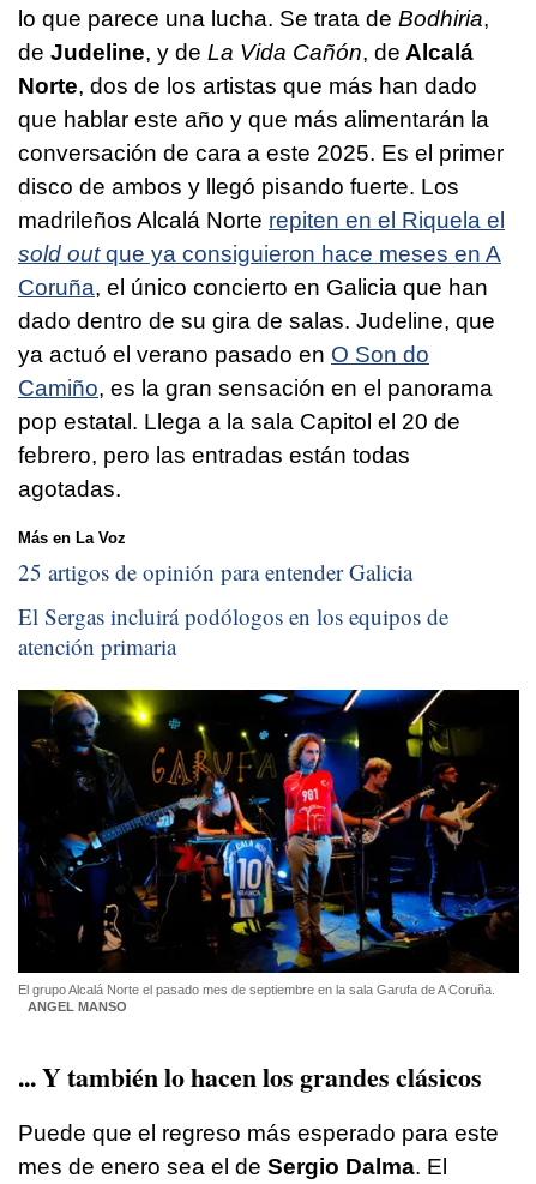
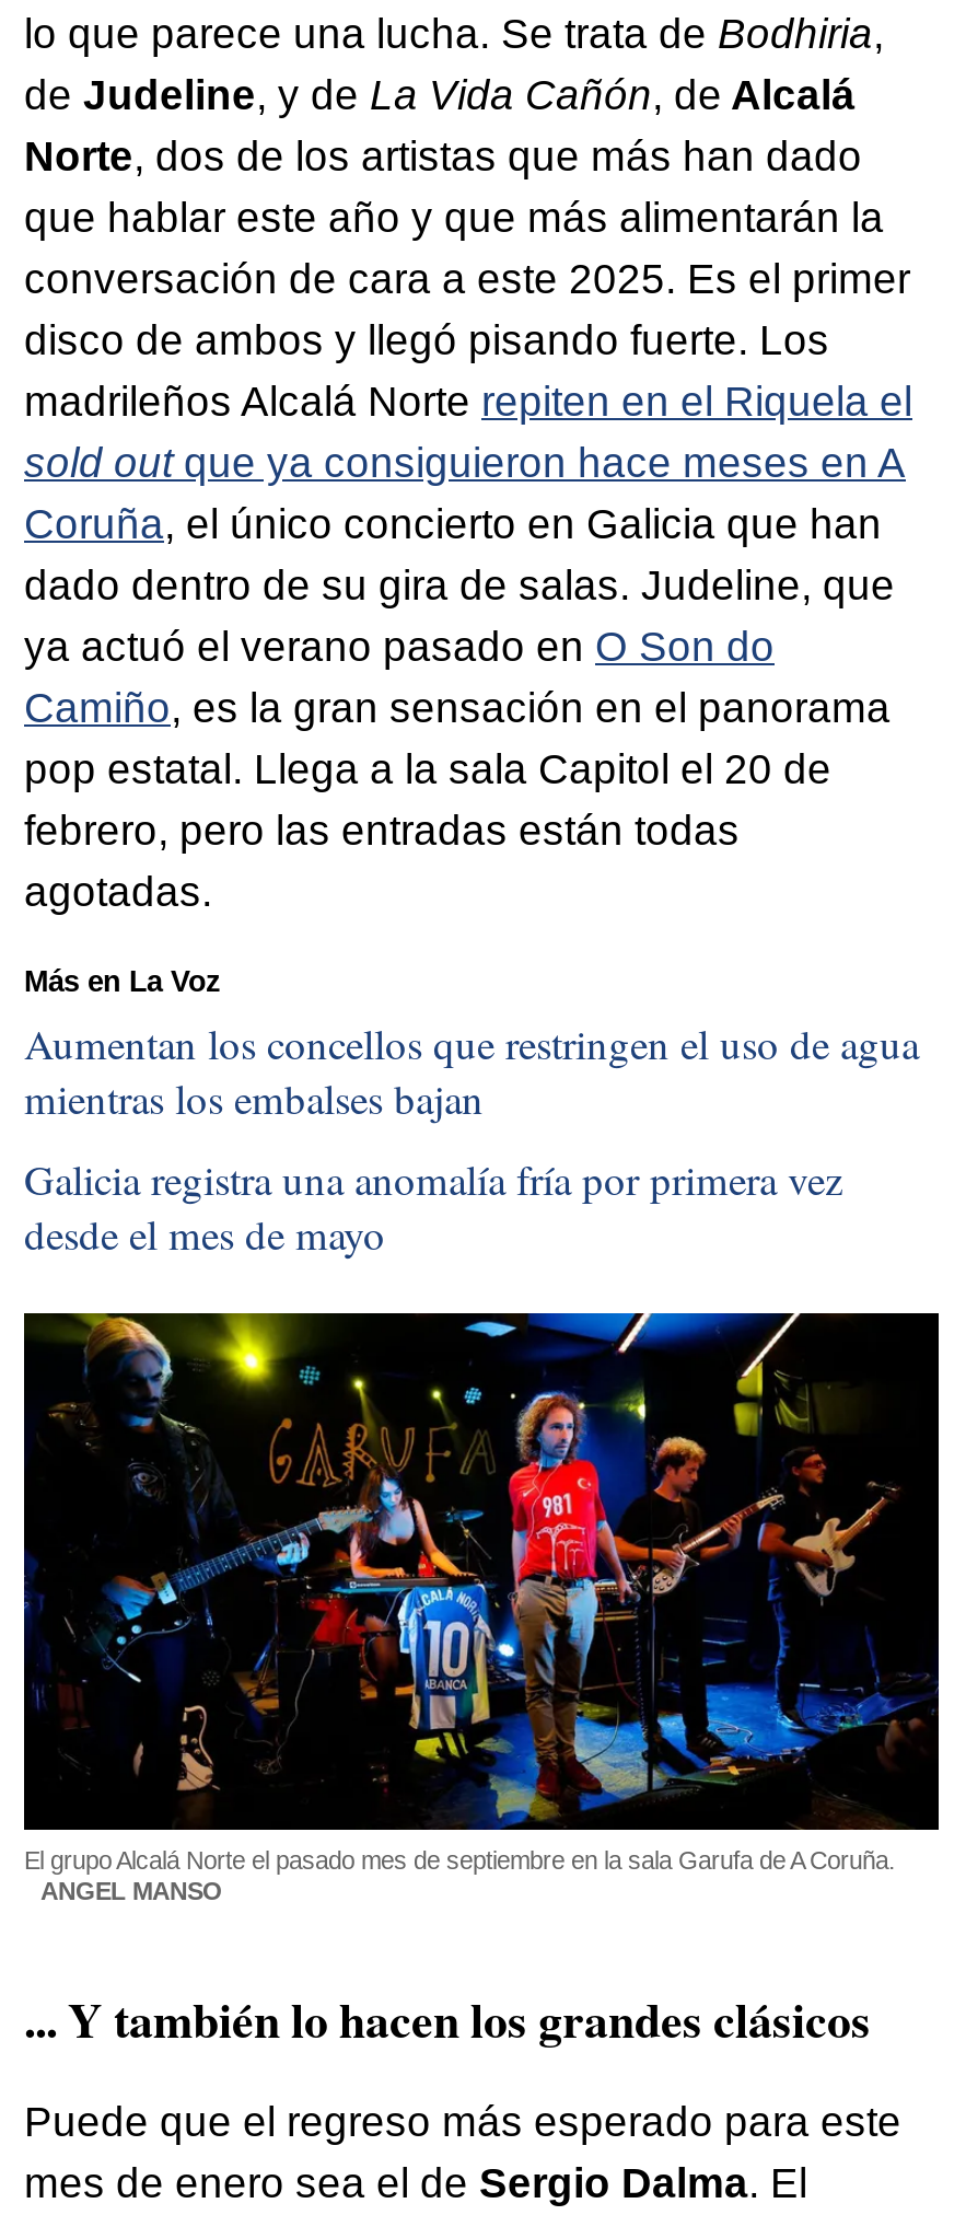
[18,556,412,586] 25 artigos de opinión para entender Galicia -> [24,1015,919,1125] Aumentan los concellos que restringen el uso de agua | mientras los embalses bajan
[18,601,448,661] El Sergas incluirá podólogos en los equipos de | atención primaria -> [24,1152,842,1262] Galicia registra una anomalía fría por primera vez | desde el mes de mayo

